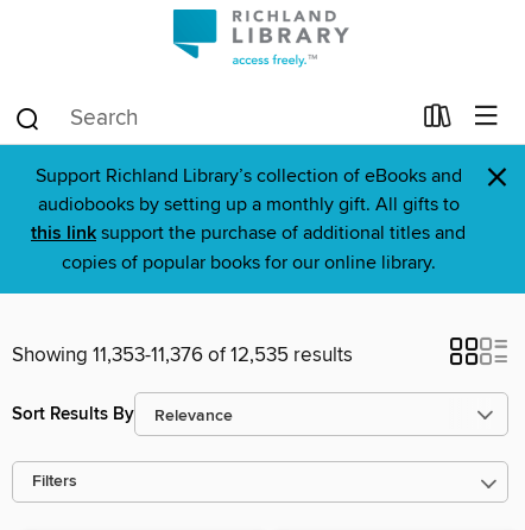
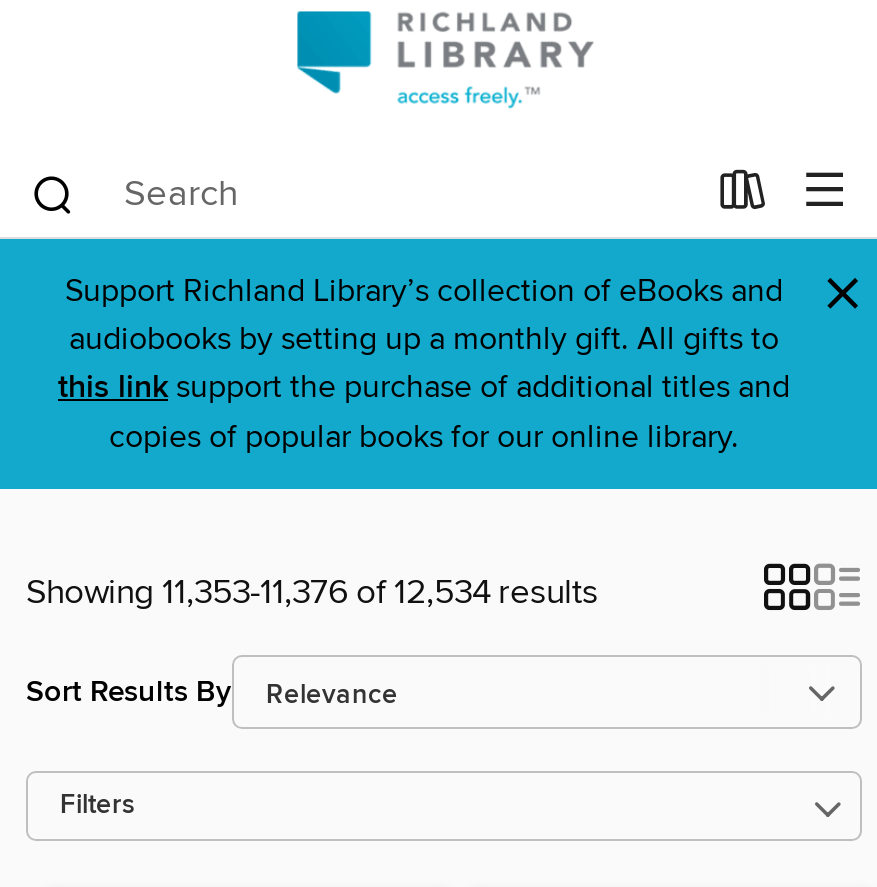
[12,342,353,368] Showing 11,353-11,376 of 12,535 results -> [26,571,598,615] Showing 11,353-11,376 of 12,534 results

